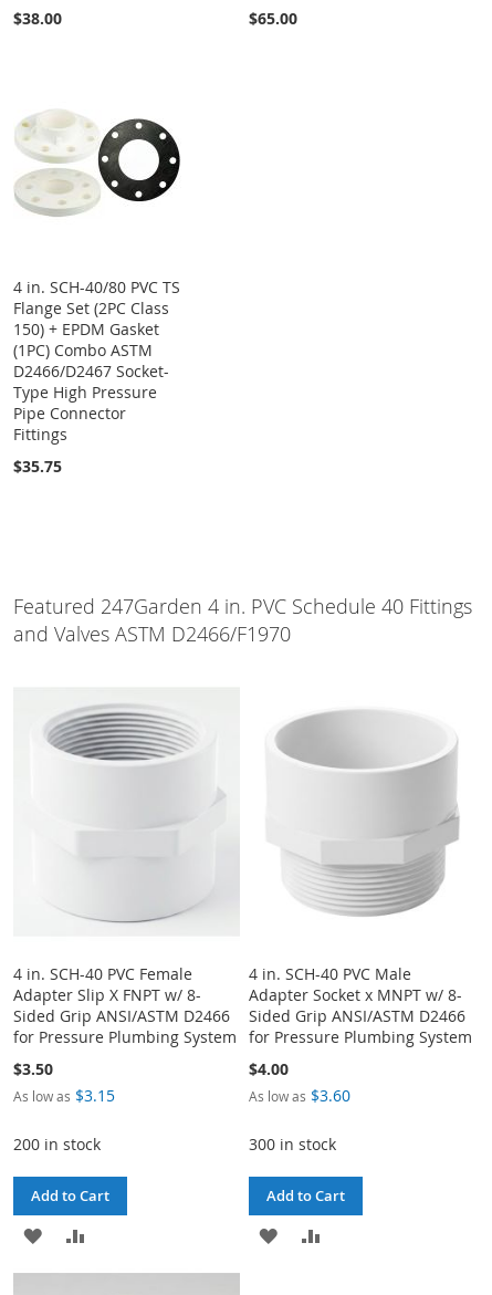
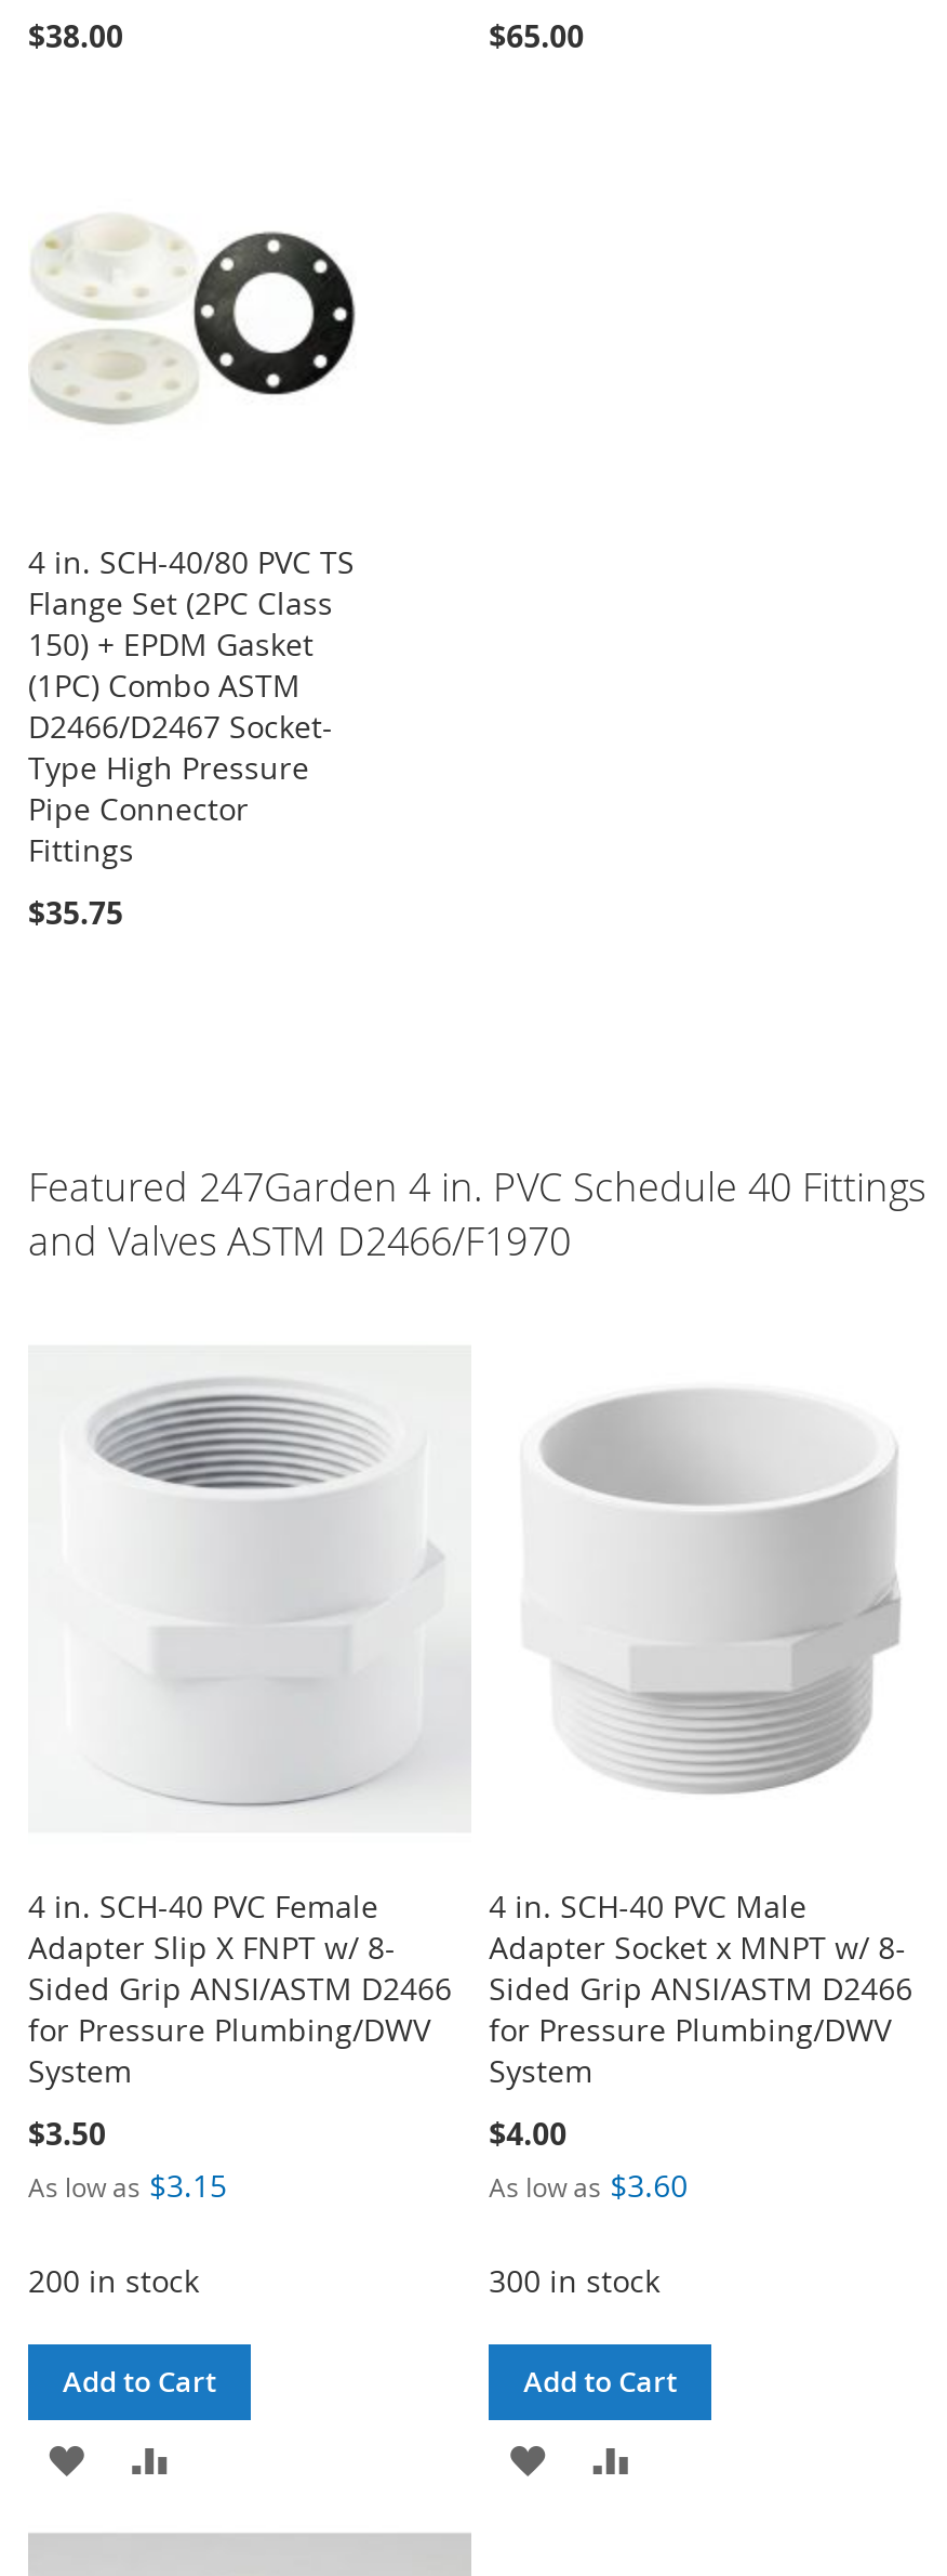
[13,1026,237,1047] for Pressure Plumbing System -> [28,2008,430,2090] for Pressure Plumbing/DWV | System
[249,1026,472,1047] for Pressure Plumbing System -> [489,2008,891,2090] for Pressure Plumbing/DWV | System

